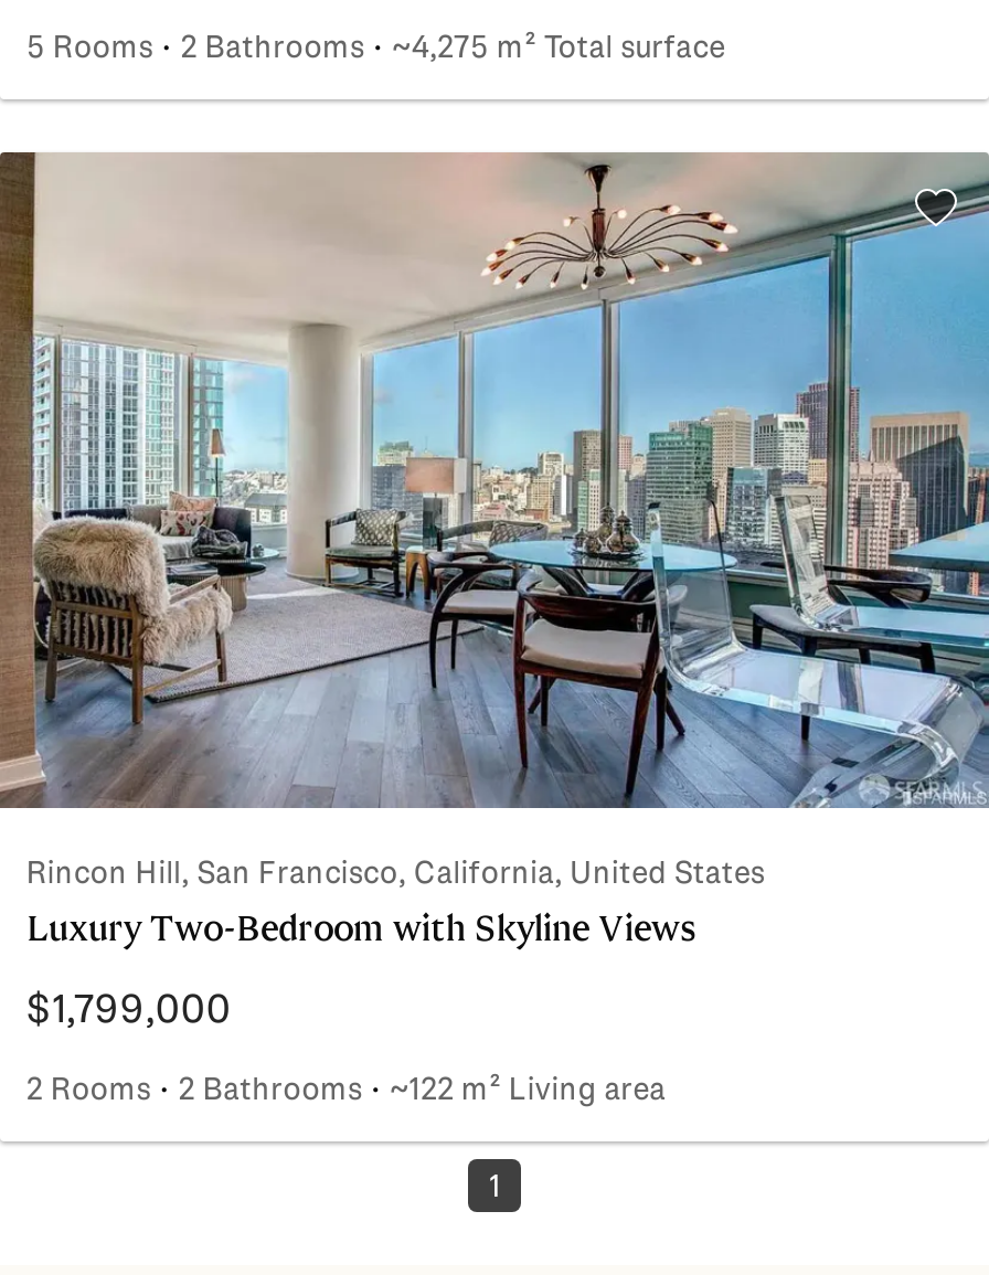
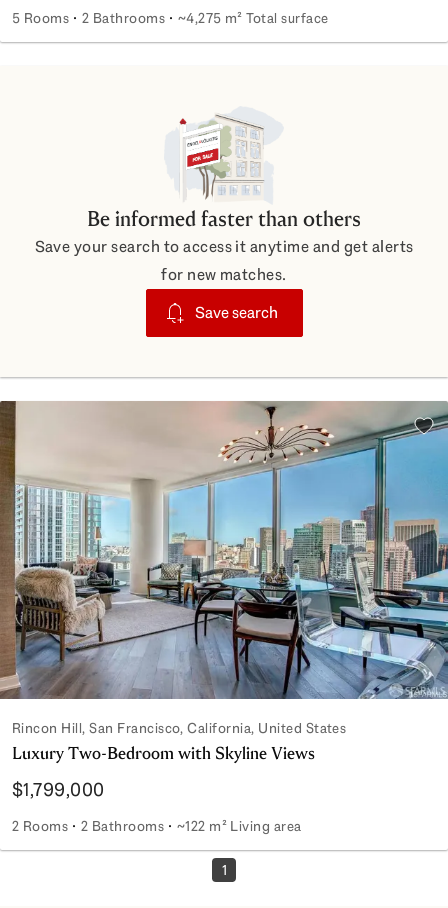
none -> [34,114,413,323] [image] | Be informed faster than others | Save your search to access it anytime and get alerts | for new matches. | Save search

